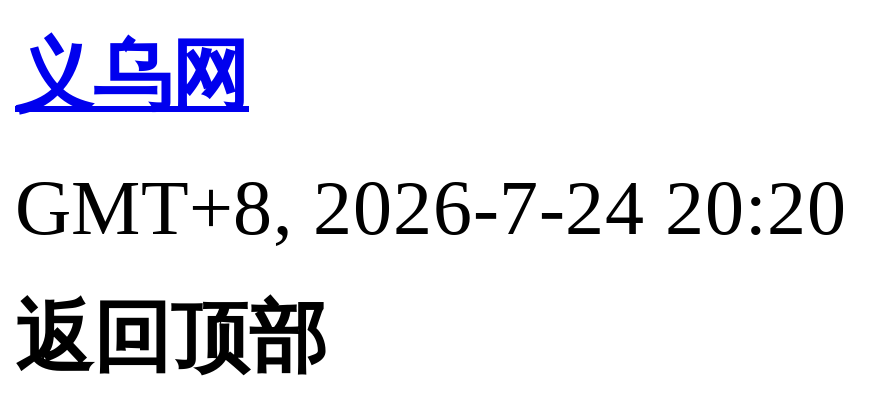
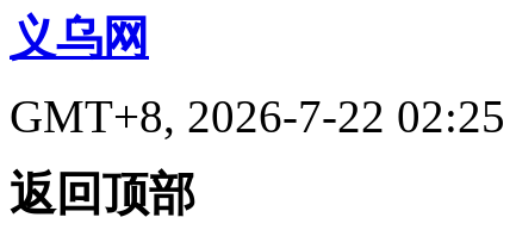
[15,163,847,249] GMT+8, 2026-7-24 20:20 -> [10,90,505,141] GMT+8, 2026-7-22 02:25

